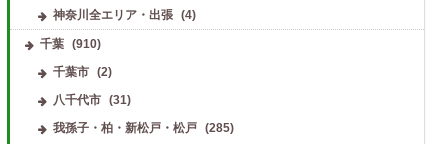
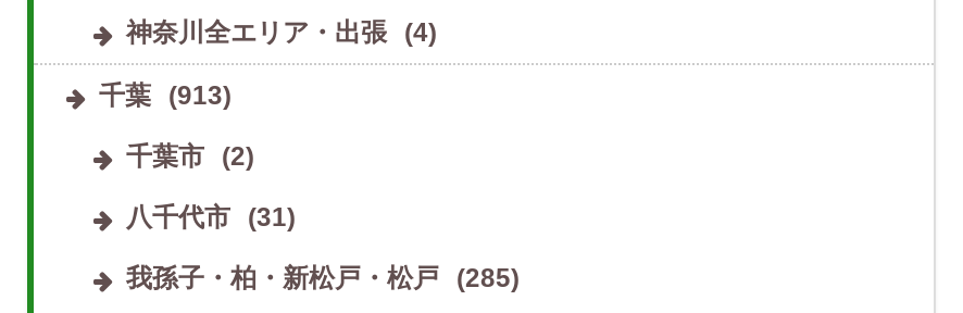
[40,37,101,51] 千葉 (910) -> [99,81,232,112] 千葉 (913)

